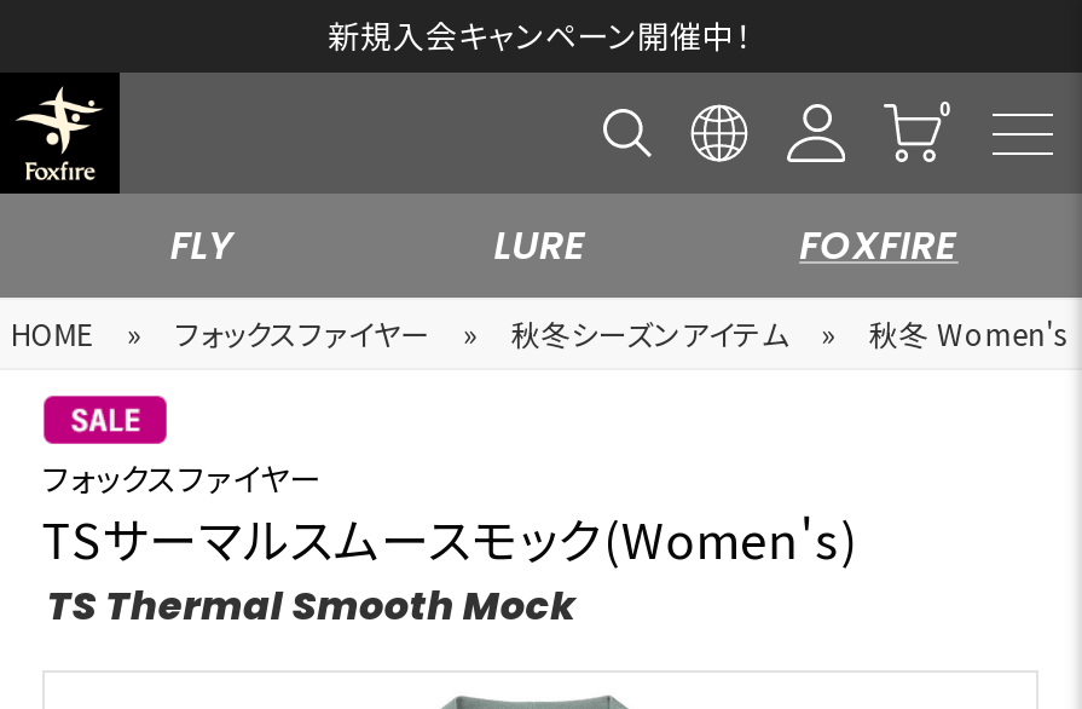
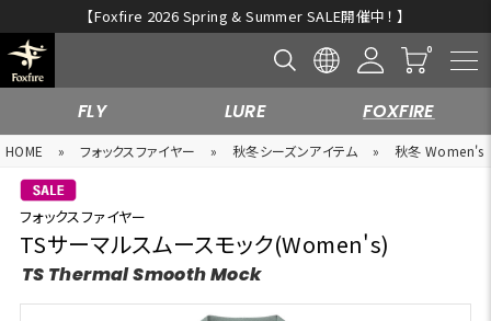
[328,12,752,58] 新規入会キャンペーン開催中！ -> [86,5,405,26] 【Foxfire 2026 Spring & Summer SALE開催中！ 】

